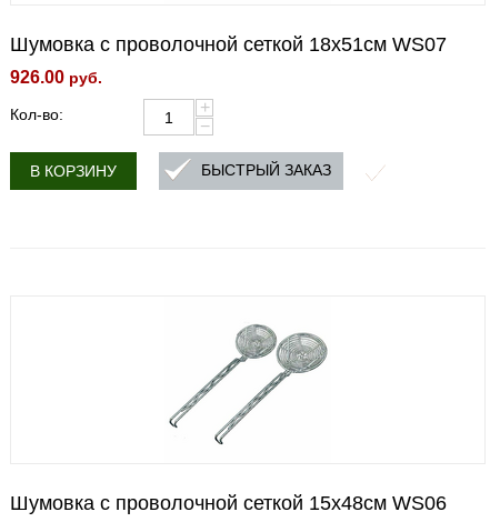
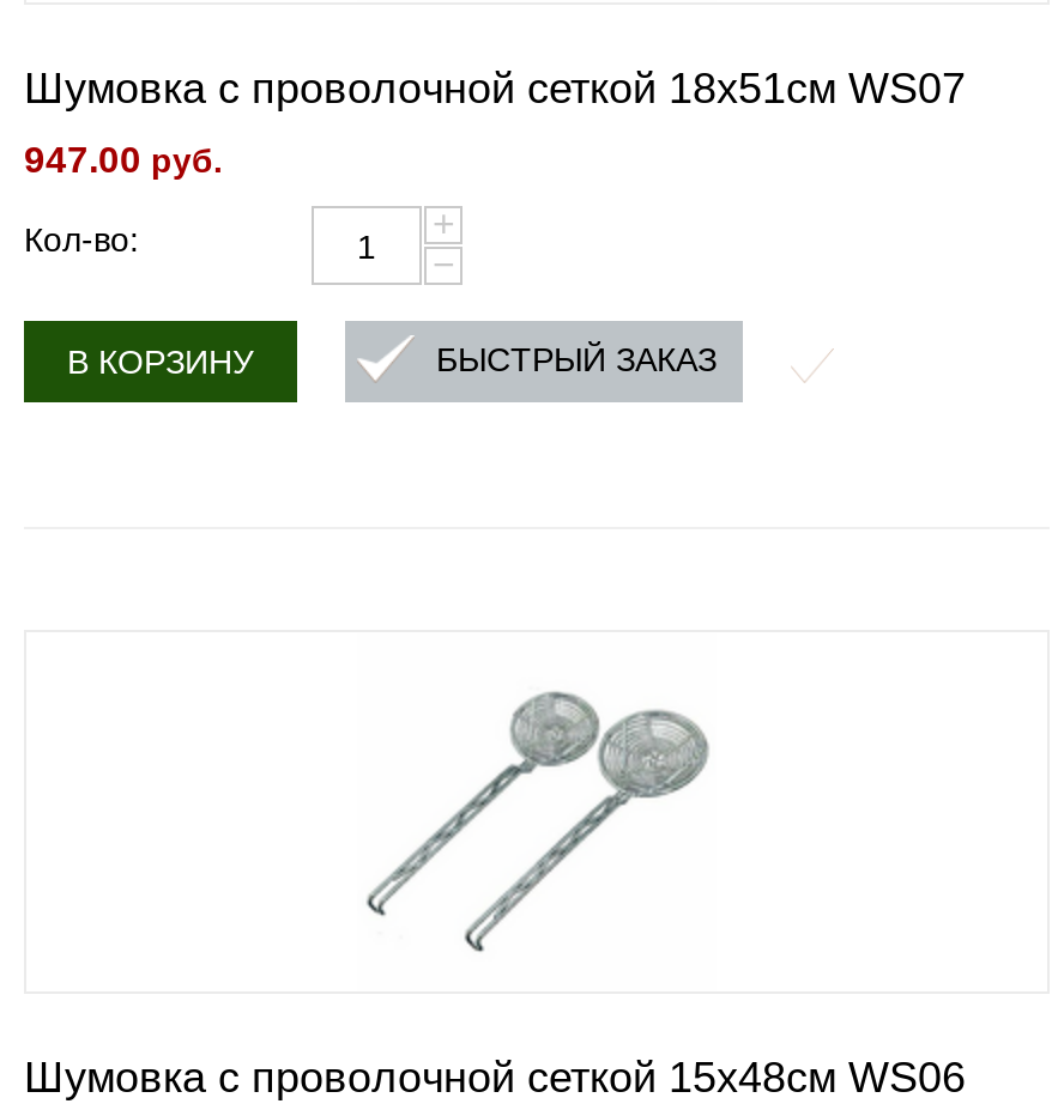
[10,68,102,87] 926.00 руб. -> [24,139,223,180] 947.00 руб.

